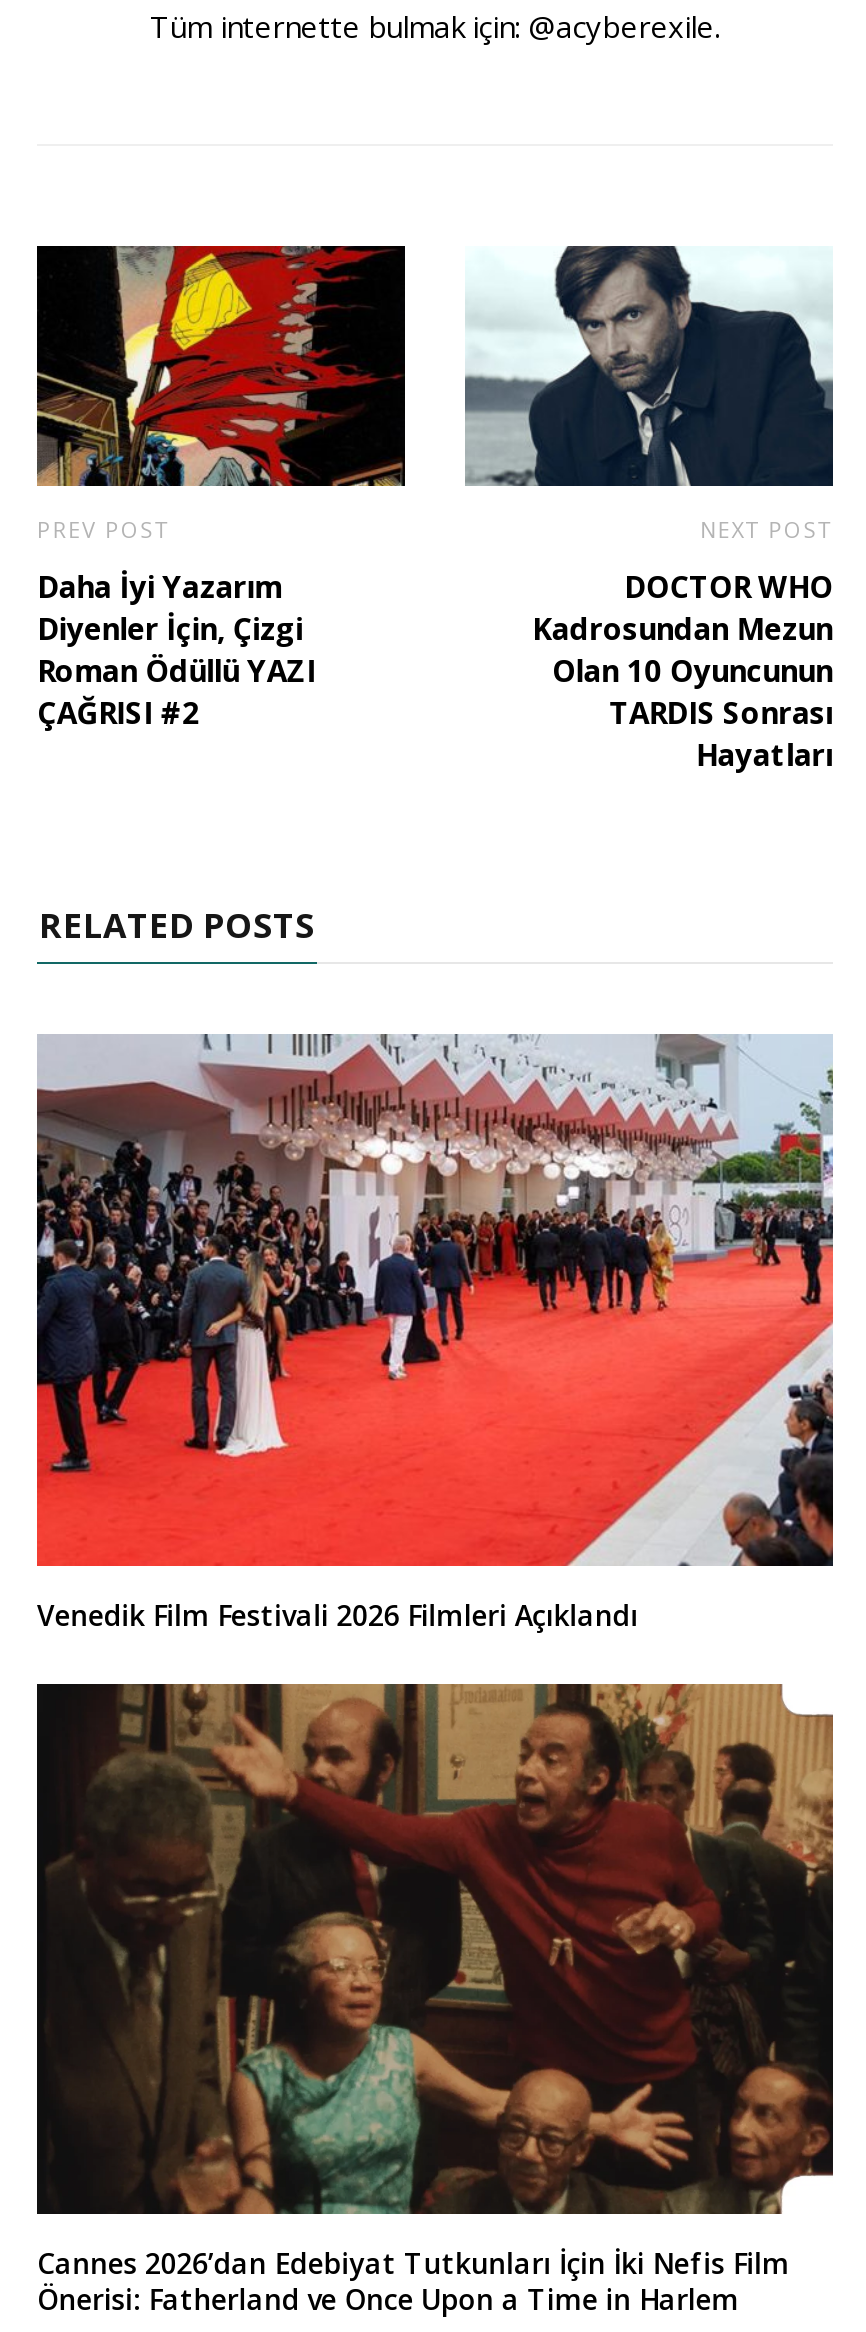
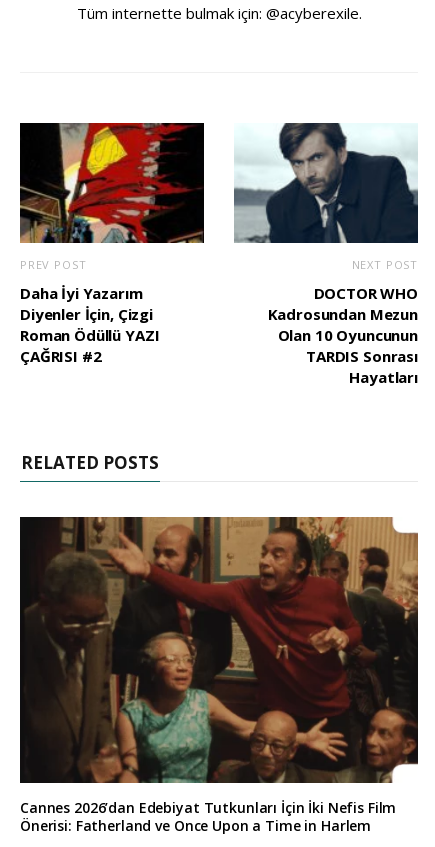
[35,1034,835,1633] [image] | Venedik Film Festivali 2026 Filmleri Açıklandı -> none

